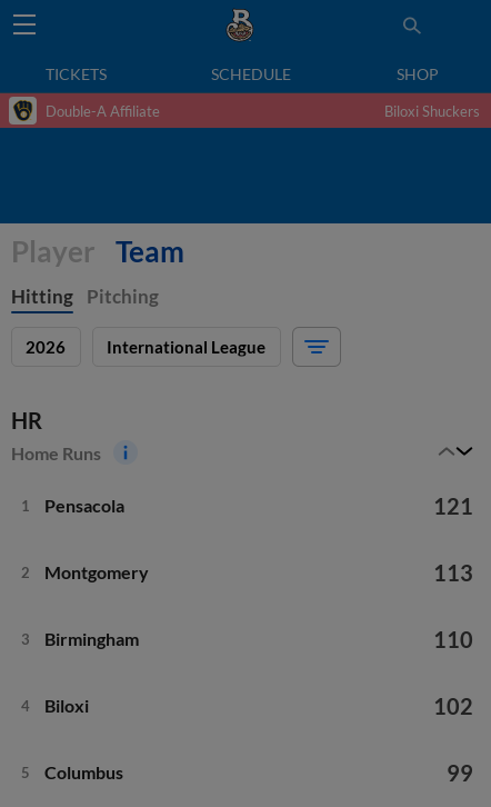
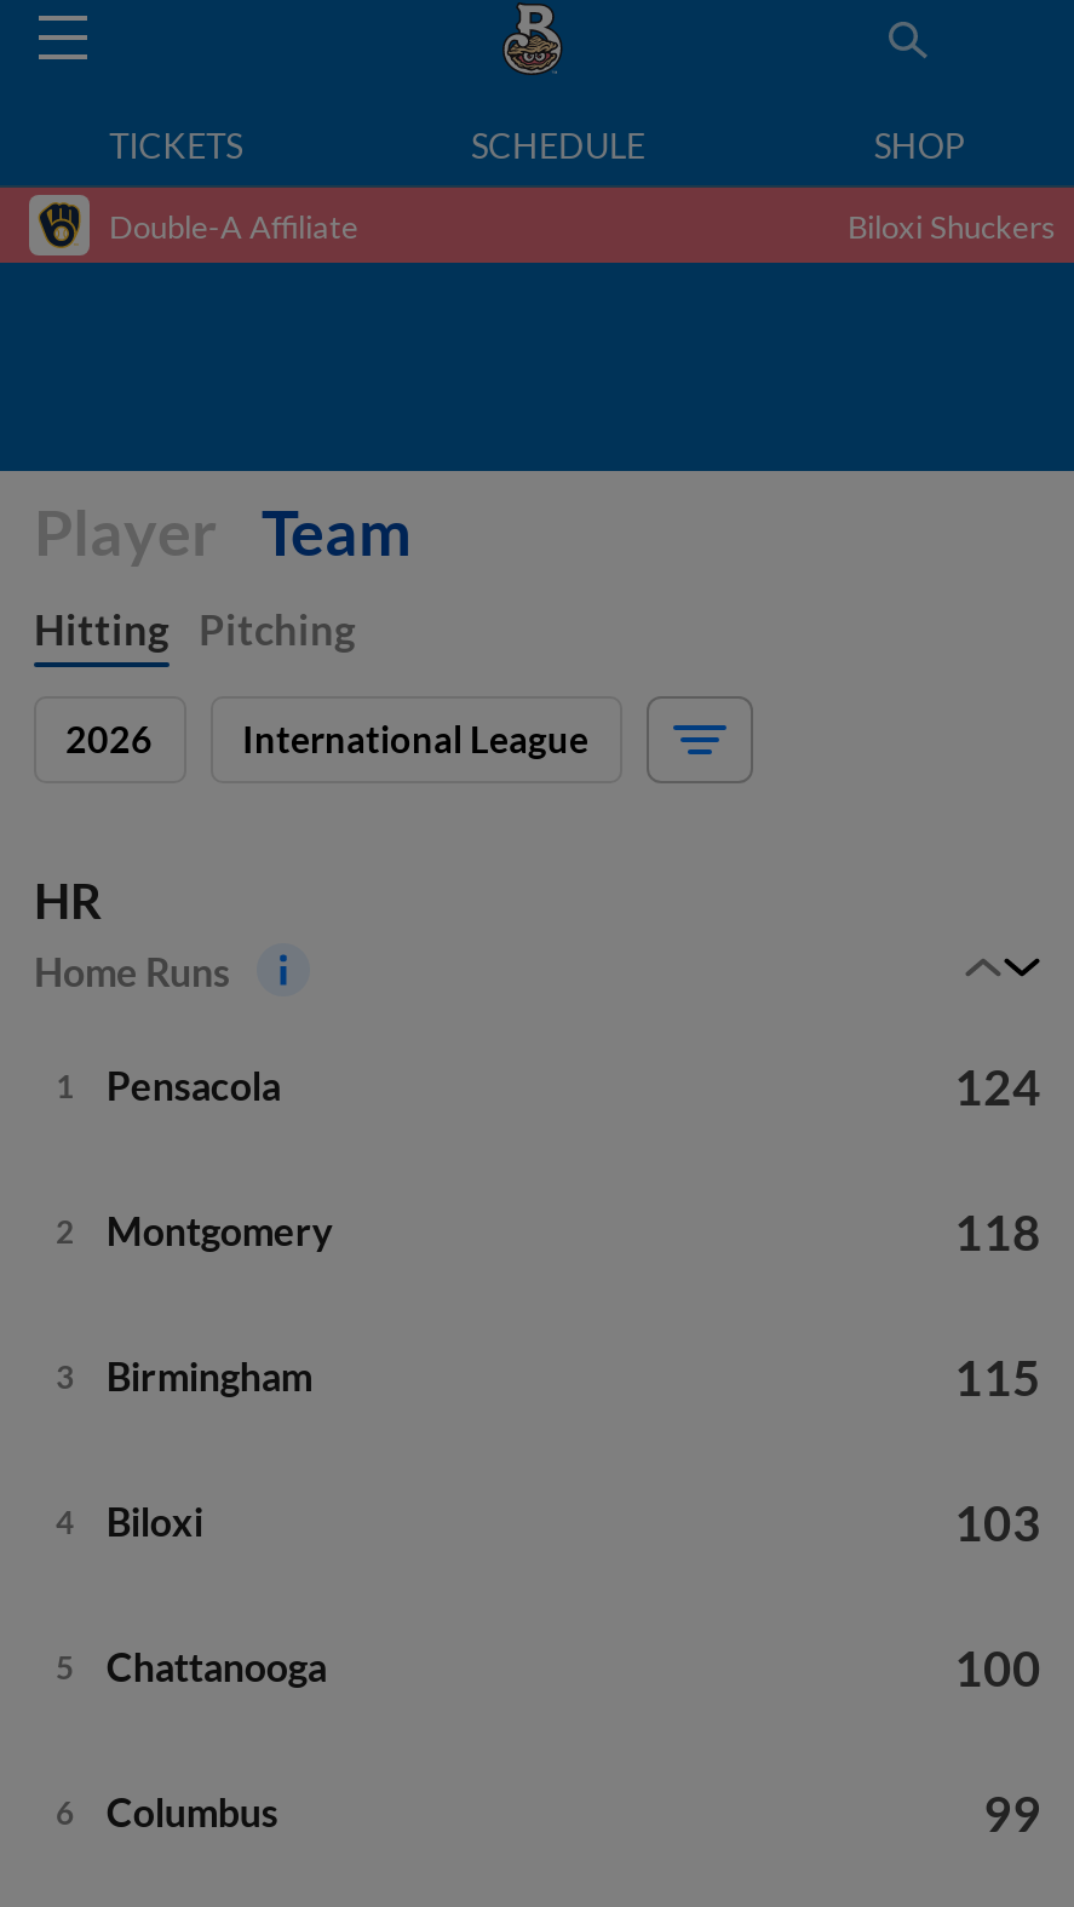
[433,492,473,519] 121 -> [954,1057,1041,1115] 124
[433,559,473,586] 113 -> [954,1202,1041,1260] 118
[433,626,473,652] 110 -> [954,1348,1041,1406] 115
[433,693,473,719] 102 -> [954,1493,1041,1551] 103
none -> [56,1638,1041,1831] Chattanooga | 100 | 6

